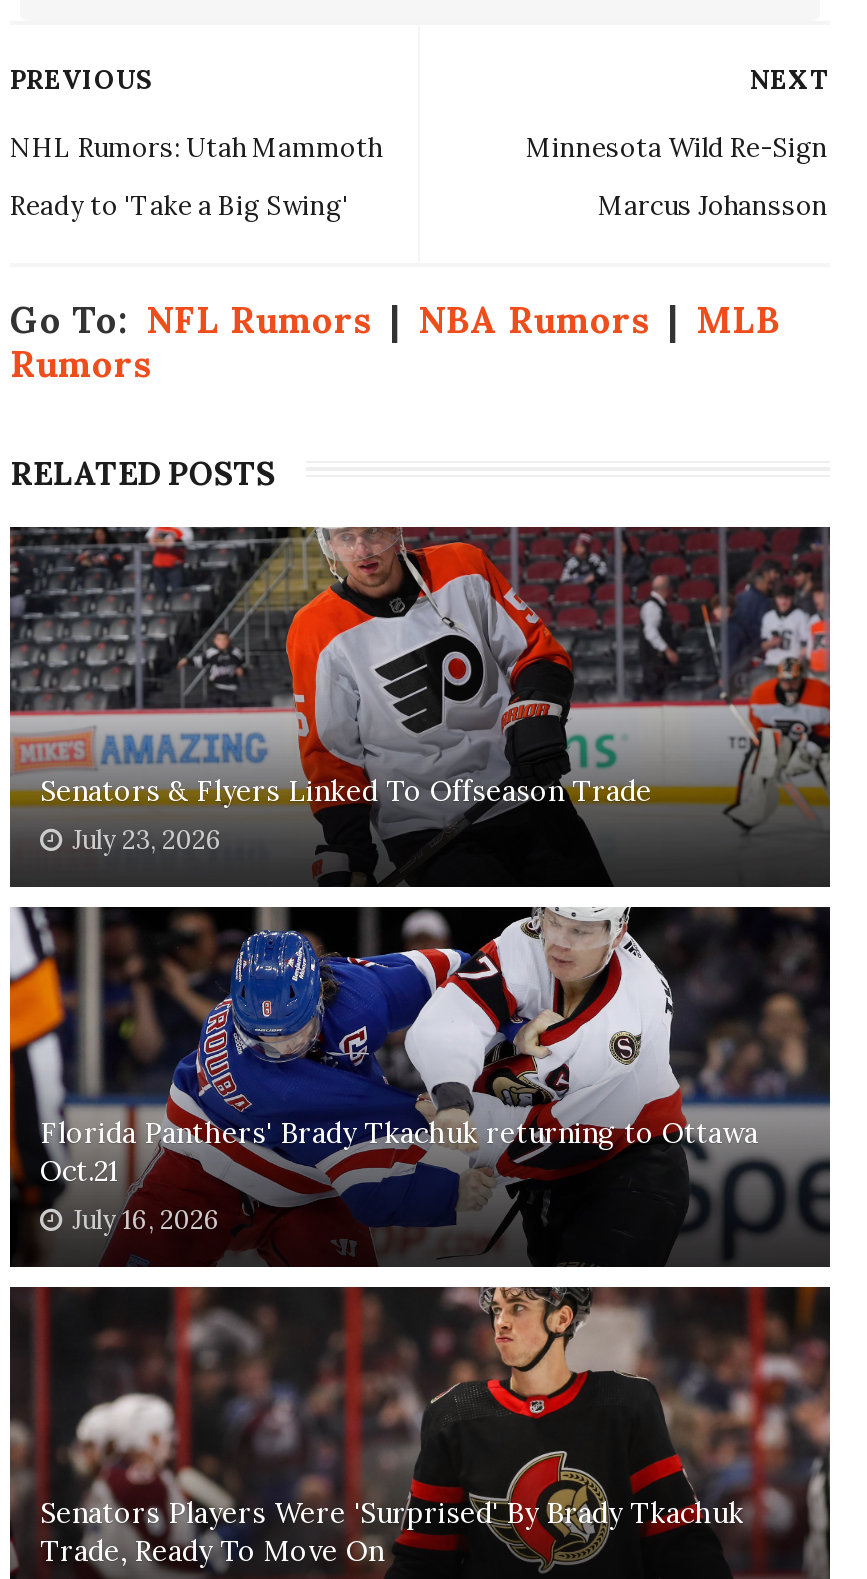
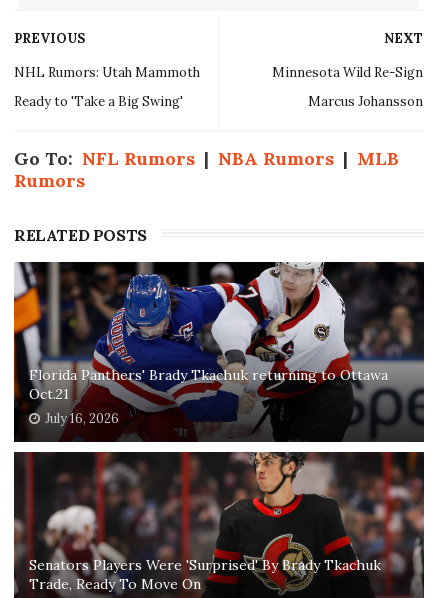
[8,525,832,887] [image] | Senators & Flyers Linked To Offseason Trade | July 23, 2026 -> none

